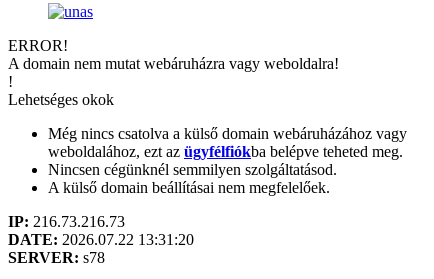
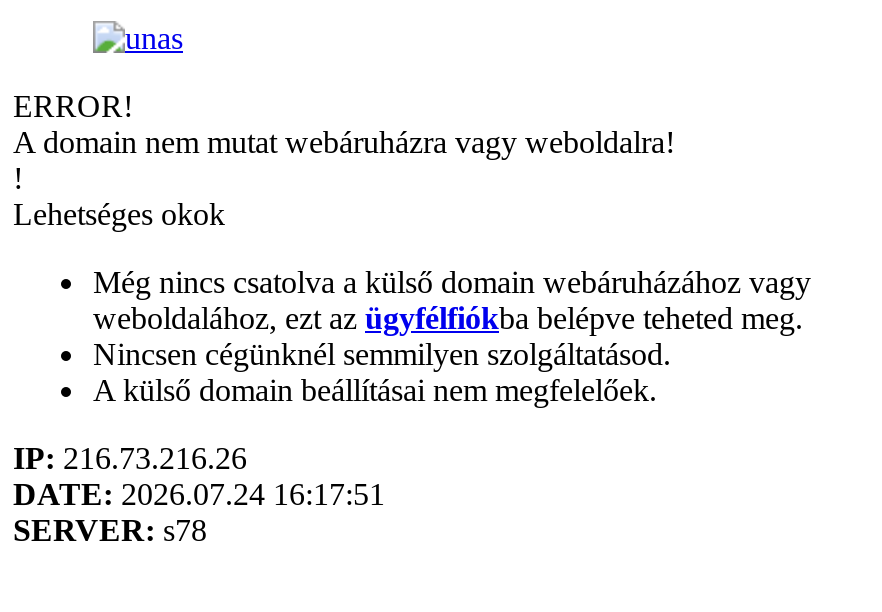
[8,213,125,230] IP: 216.73.216.73 -> [13,441,247,475] IP: 216.73.216.26
[8,231,194,248] DATE: 2026.07.22 13:31:20 -> [13,477,385,511] DATE: 2026.07.24 16:17:51

